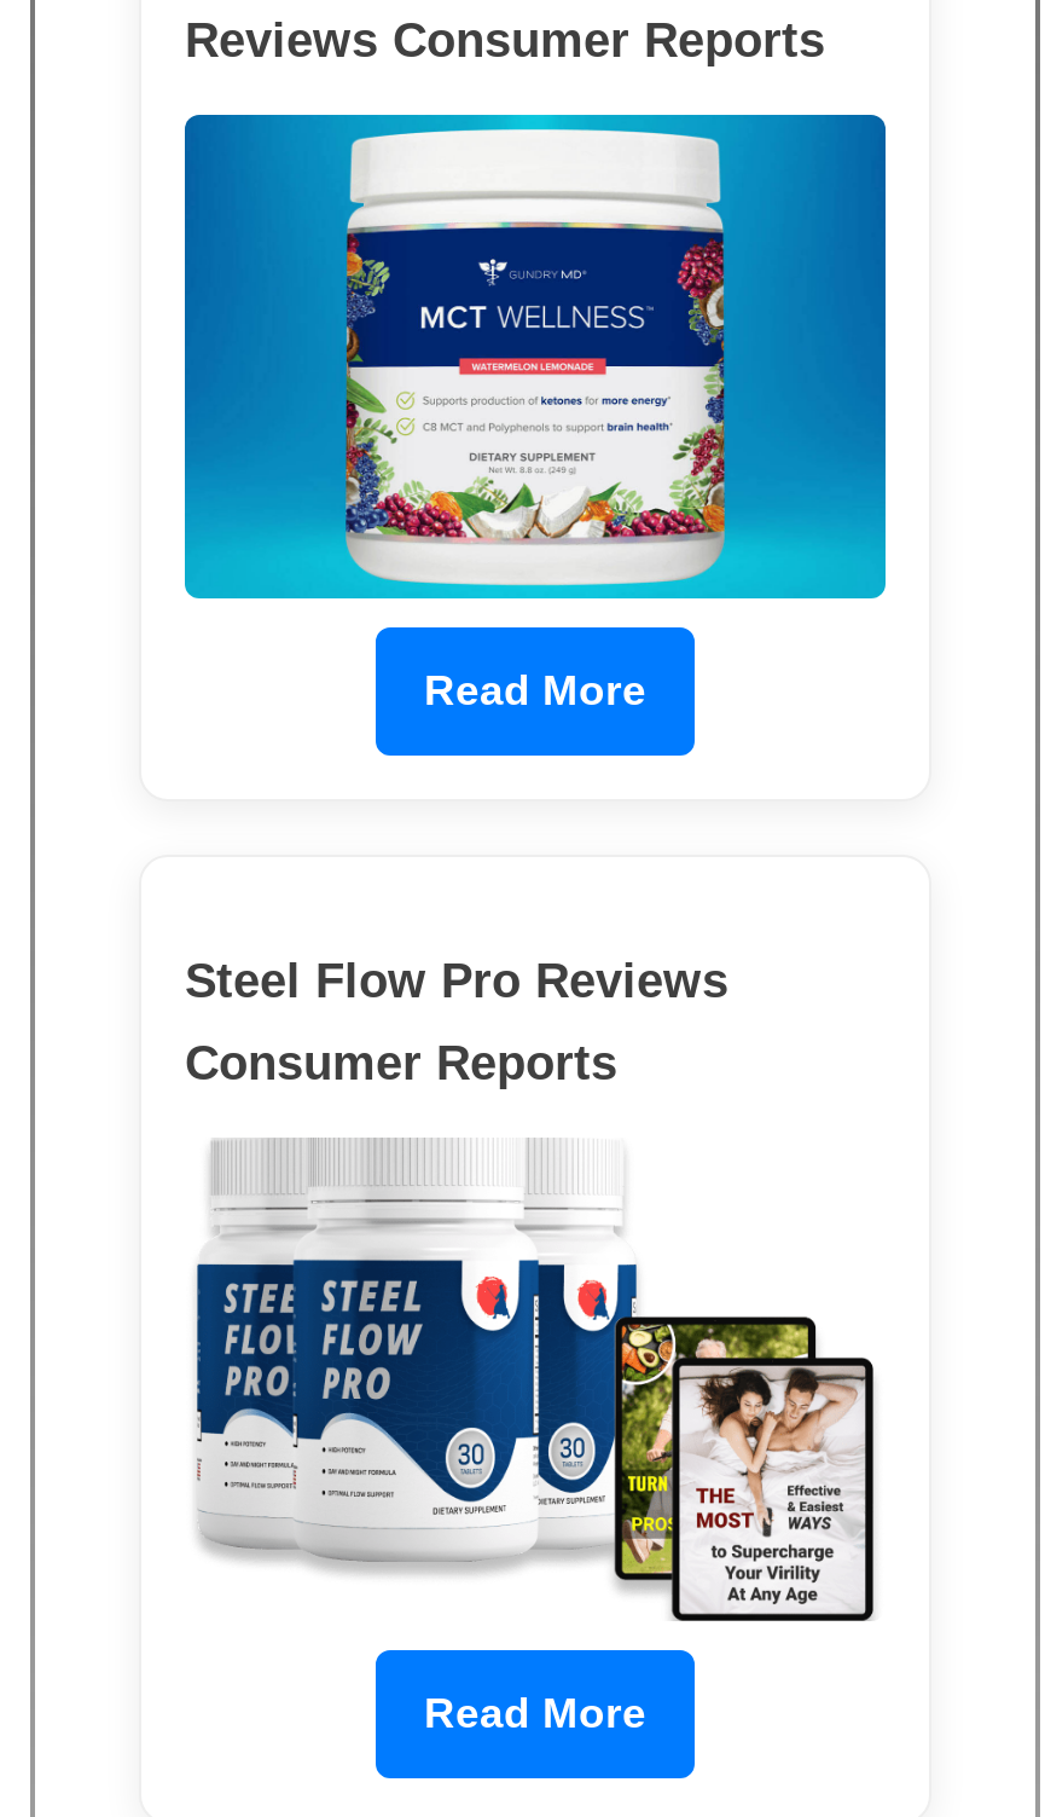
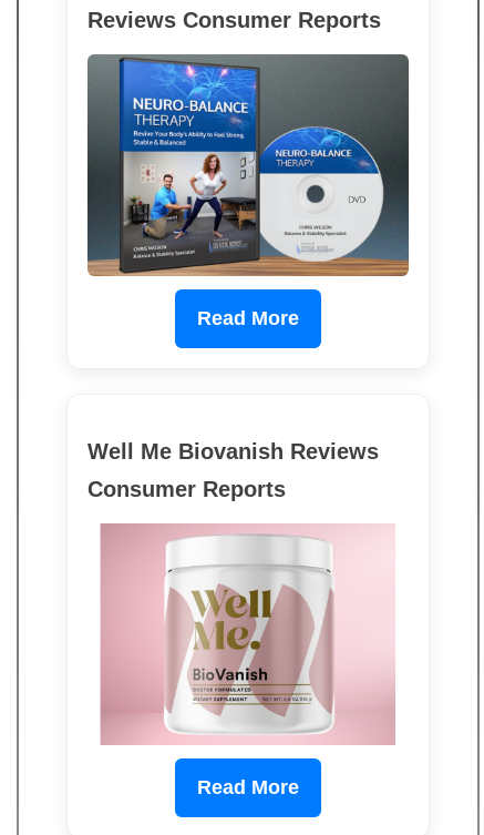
[182,112,888,601] [image] -> [86,53,410,277] [image]
[185,954,728,1008] Steel Flow Pro Reviews -> [87,439,379,464] Well Me Biovanish Reviews
[195,1140,876,1624] [image] -> [93,523,403,745] [image]

